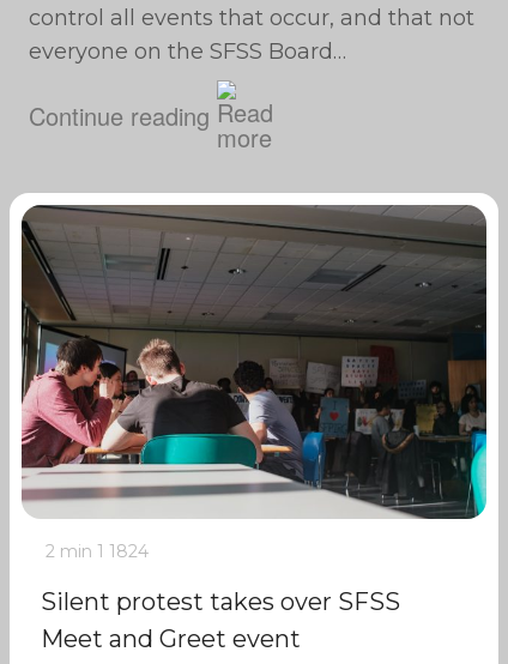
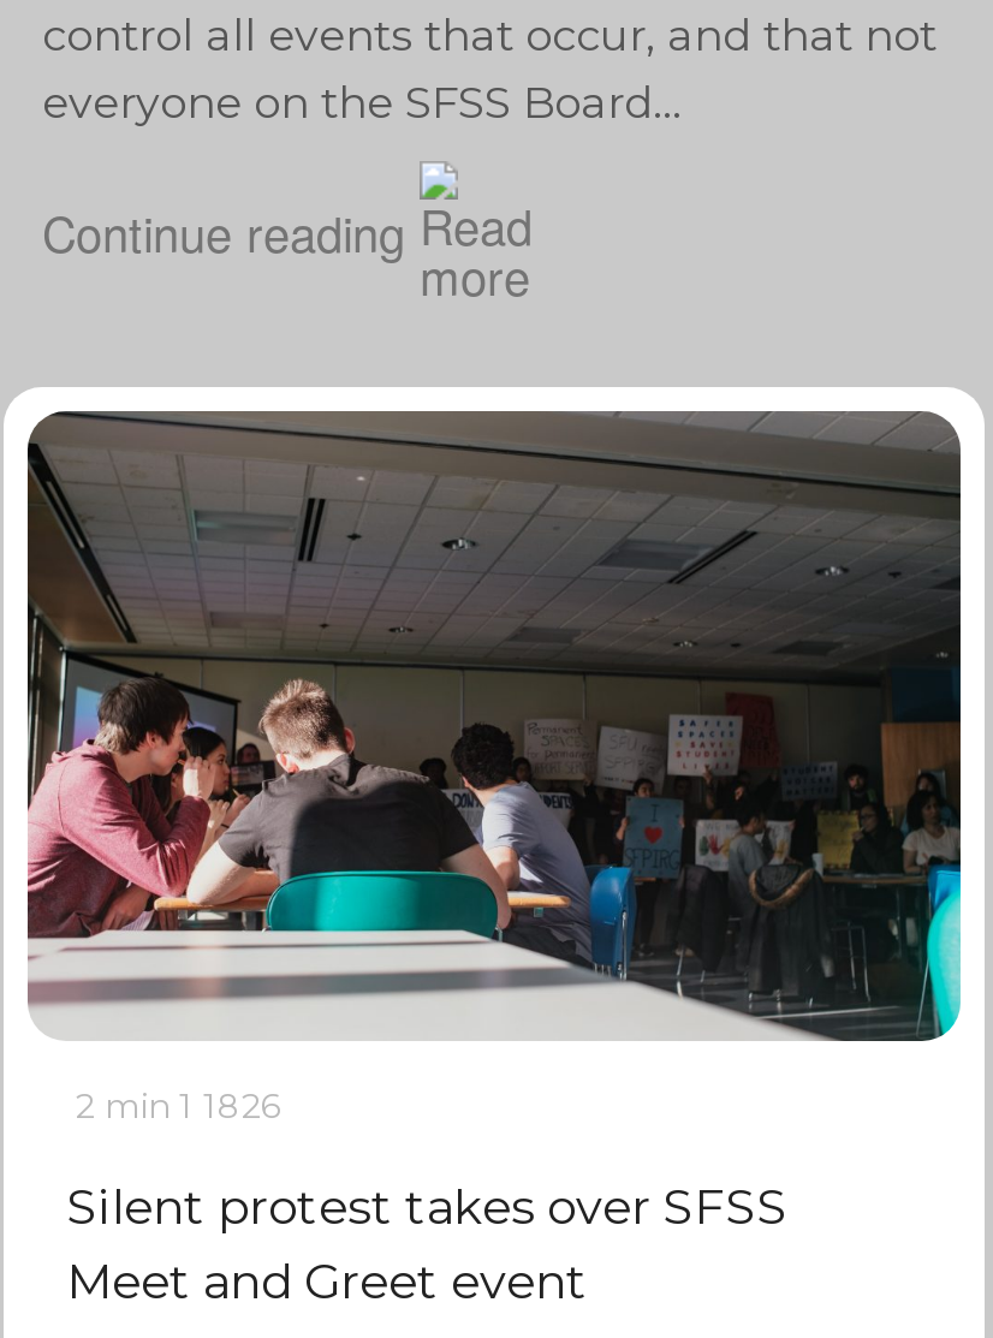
[41,541,149,562] 2 min 1 1824 -> [66,1084,280,1128] 2 min 1 1826

